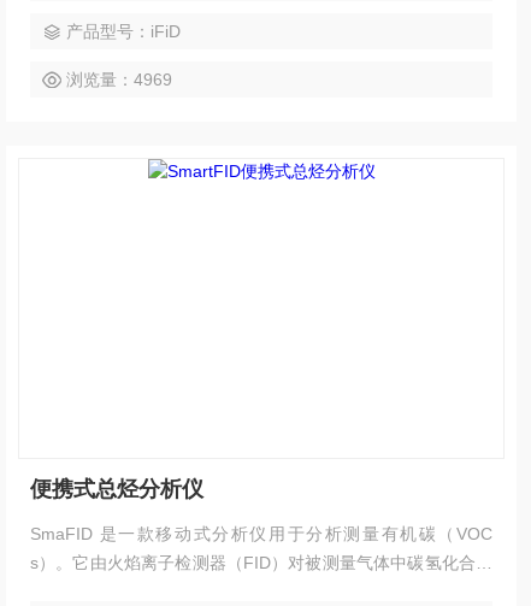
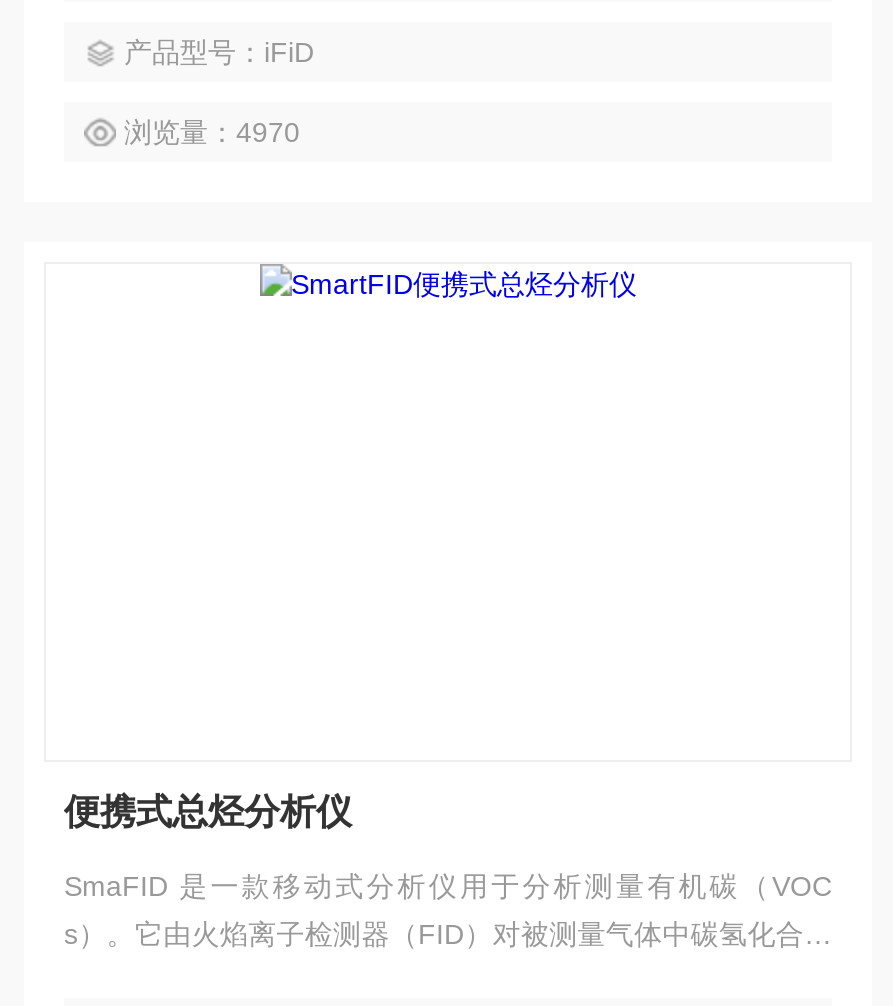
[66,70,172,89] 浏览量：4969 -> [124,116,300,148] 浏览量：4970

